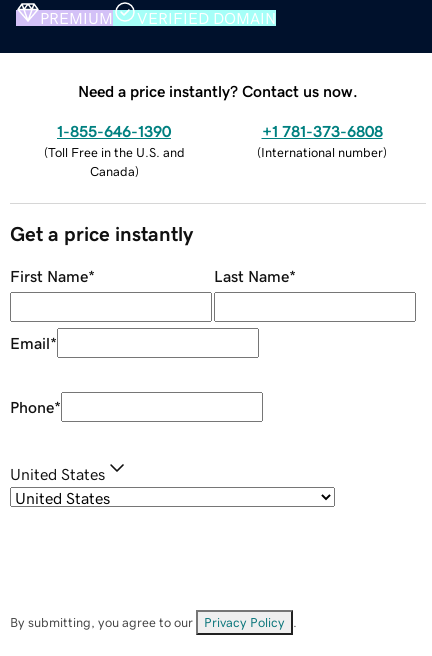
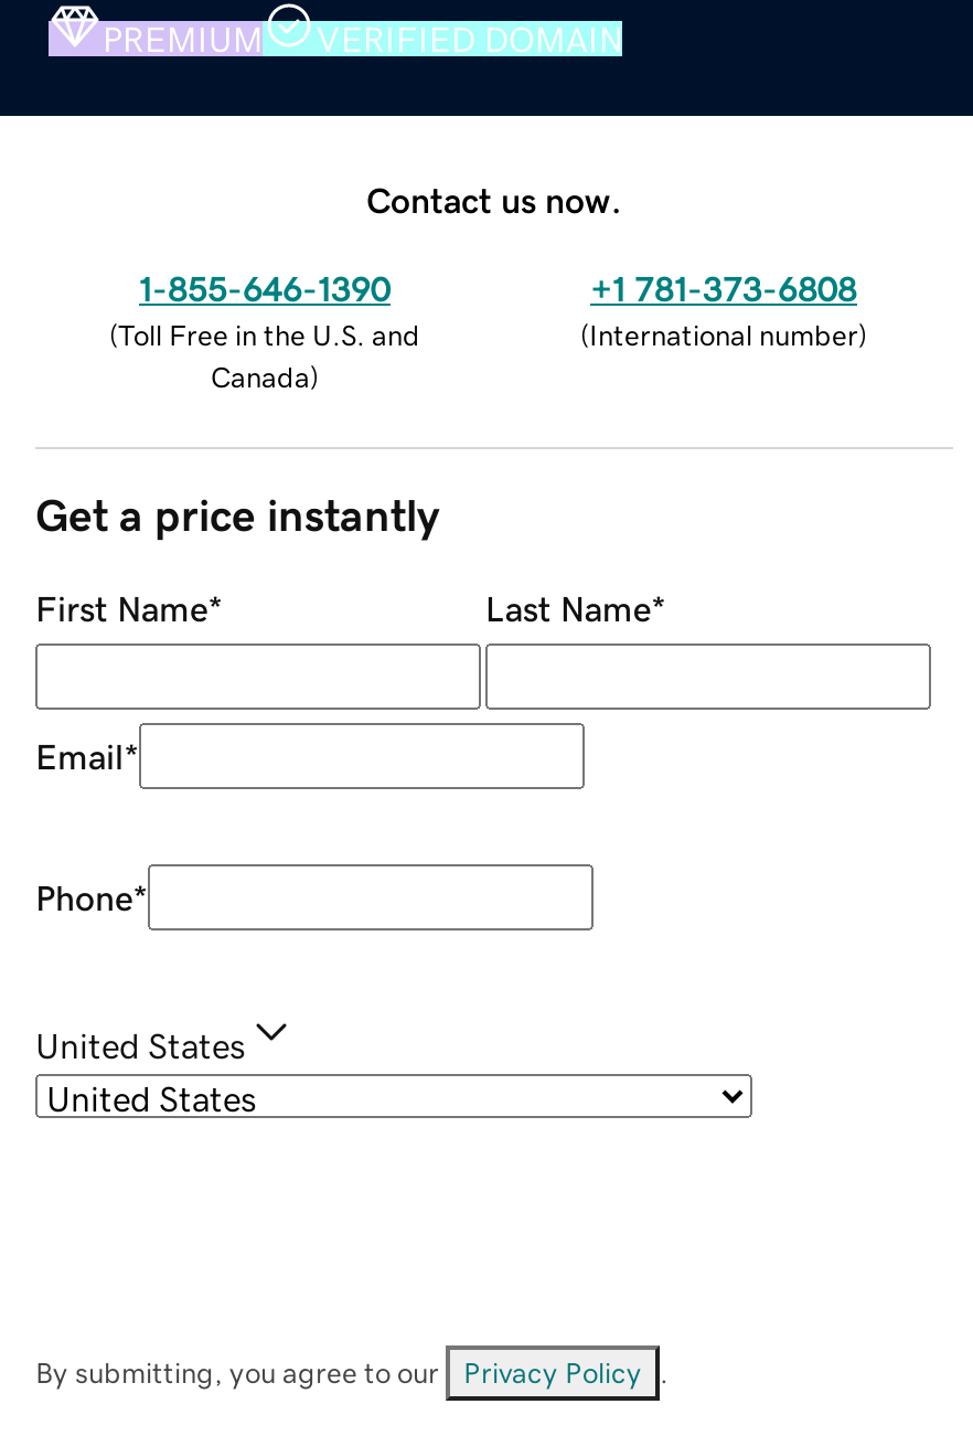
[78,83,358,99] Need a price instantly? Contact us now. -> [366,181,622,217] Contact us now.

